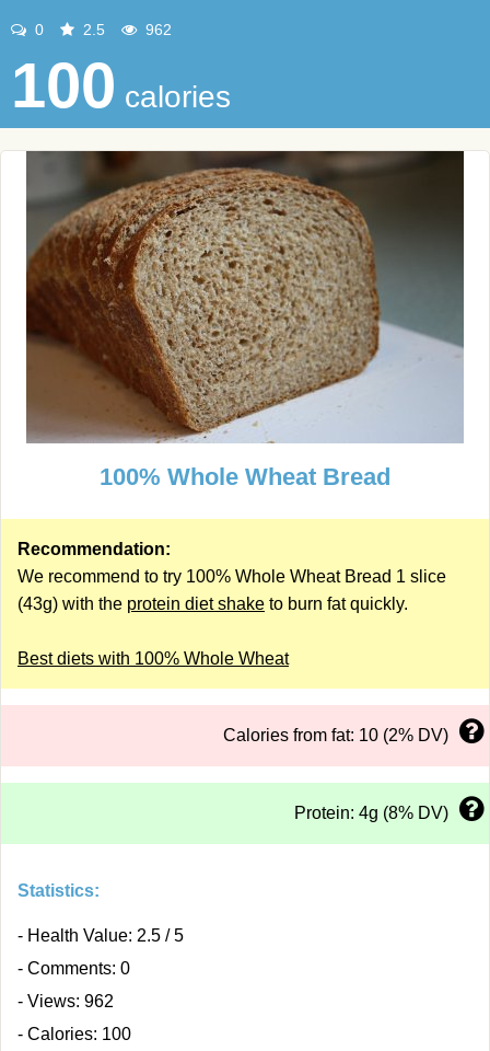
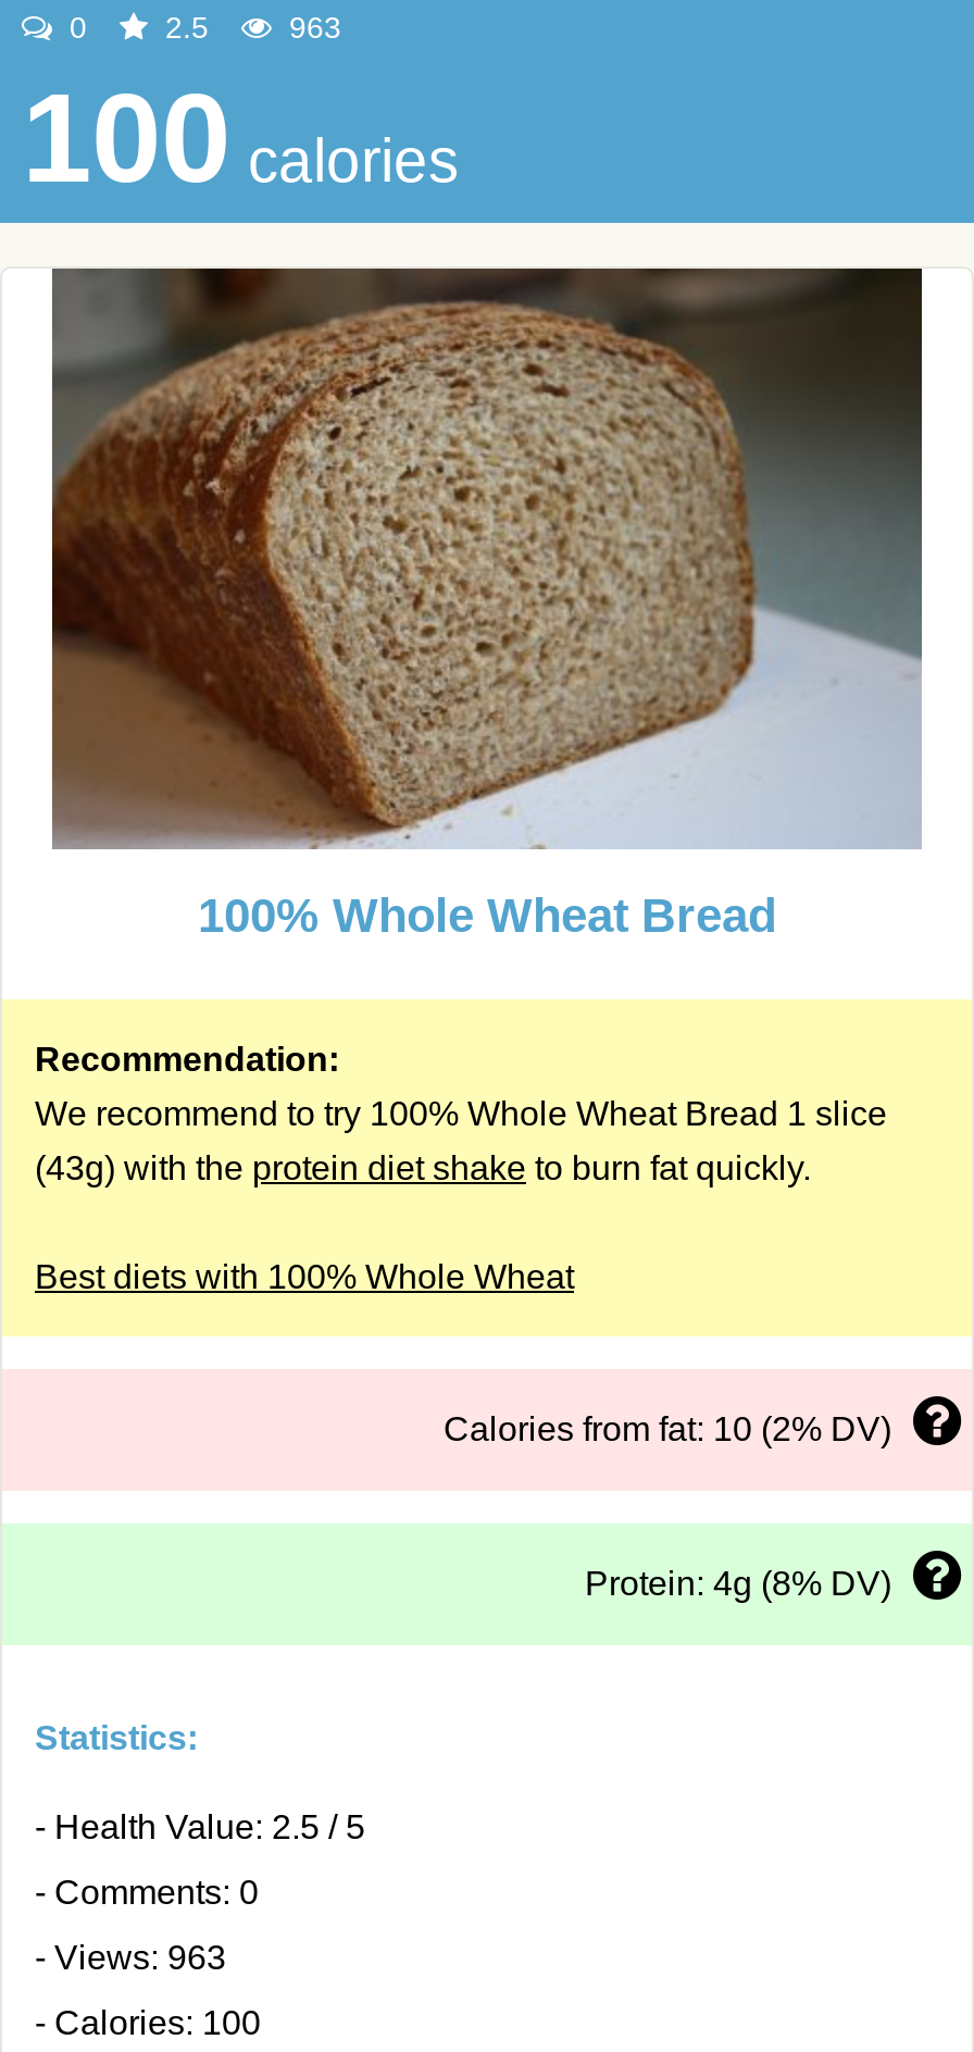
[141,21,172,38] 962 -> [280,10,341,45] 963
[17,992,114,1010] - Views: 962 -> [35,1939,226,1976] - Views: 963

